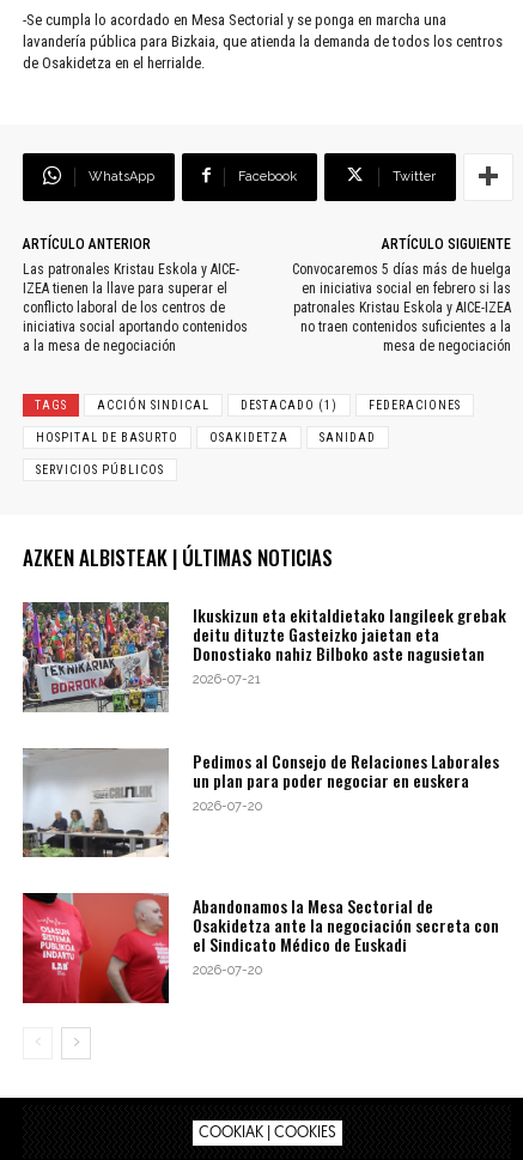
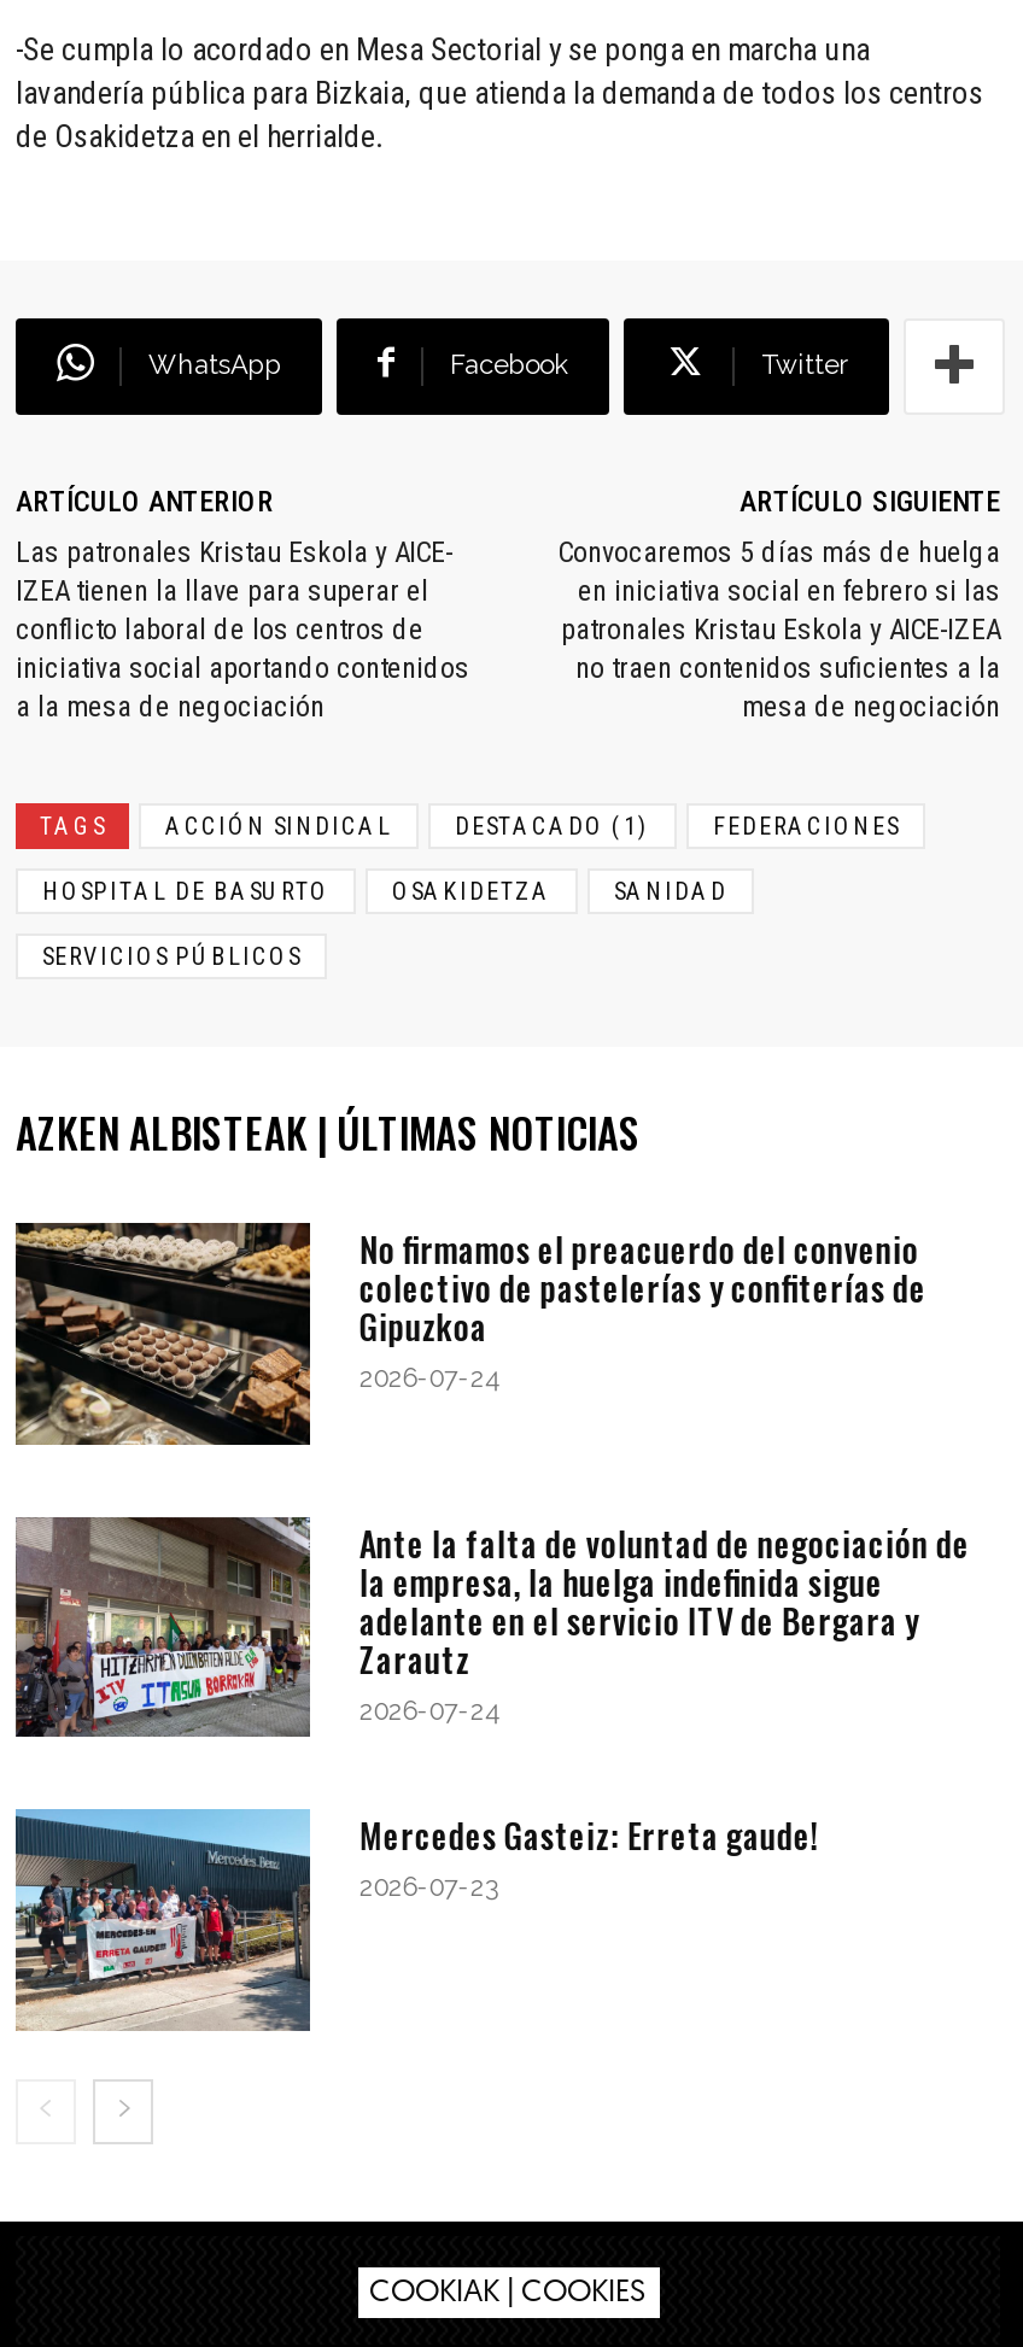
[22,601,507,712] [image] | Ikuskizun eta ekitaldietako langileek grebak | deitu dituzte Gasteizko jaietan eta | Donostiako nahiz Bilboko aste nagusietan | 2026-07-21 -> [13,1221,926,1445] [image] | No firmamos el preacuerdo del convenio | colectivo de pastelerías y confiterías de | Gipuzkoa | 2026-07-24
[23,748,500,857] [image] | Pedimos al Consejo de Relaciones Laborales | un plan para poder negociar en euskera | 2026-07-20 -> [13,1516,970,1739] [image] | Ante la falta de voluntad de negociación de | la empresa, la huelga indefinida sigue | adelante en el servicio ITV de Bergara y | Zarautz | 2026-07-24
[22,892,500,1004] [image] | Abandonamos la Mesa Sectorial de | Osakidetza ante la negociación secreta con | el Sindicato Médico de Euskadi | 2026-07-20 -> [13,1807,820,2031] [image] | Mercedes Gasteiz: Erreta gaude! | 2026-07-23

